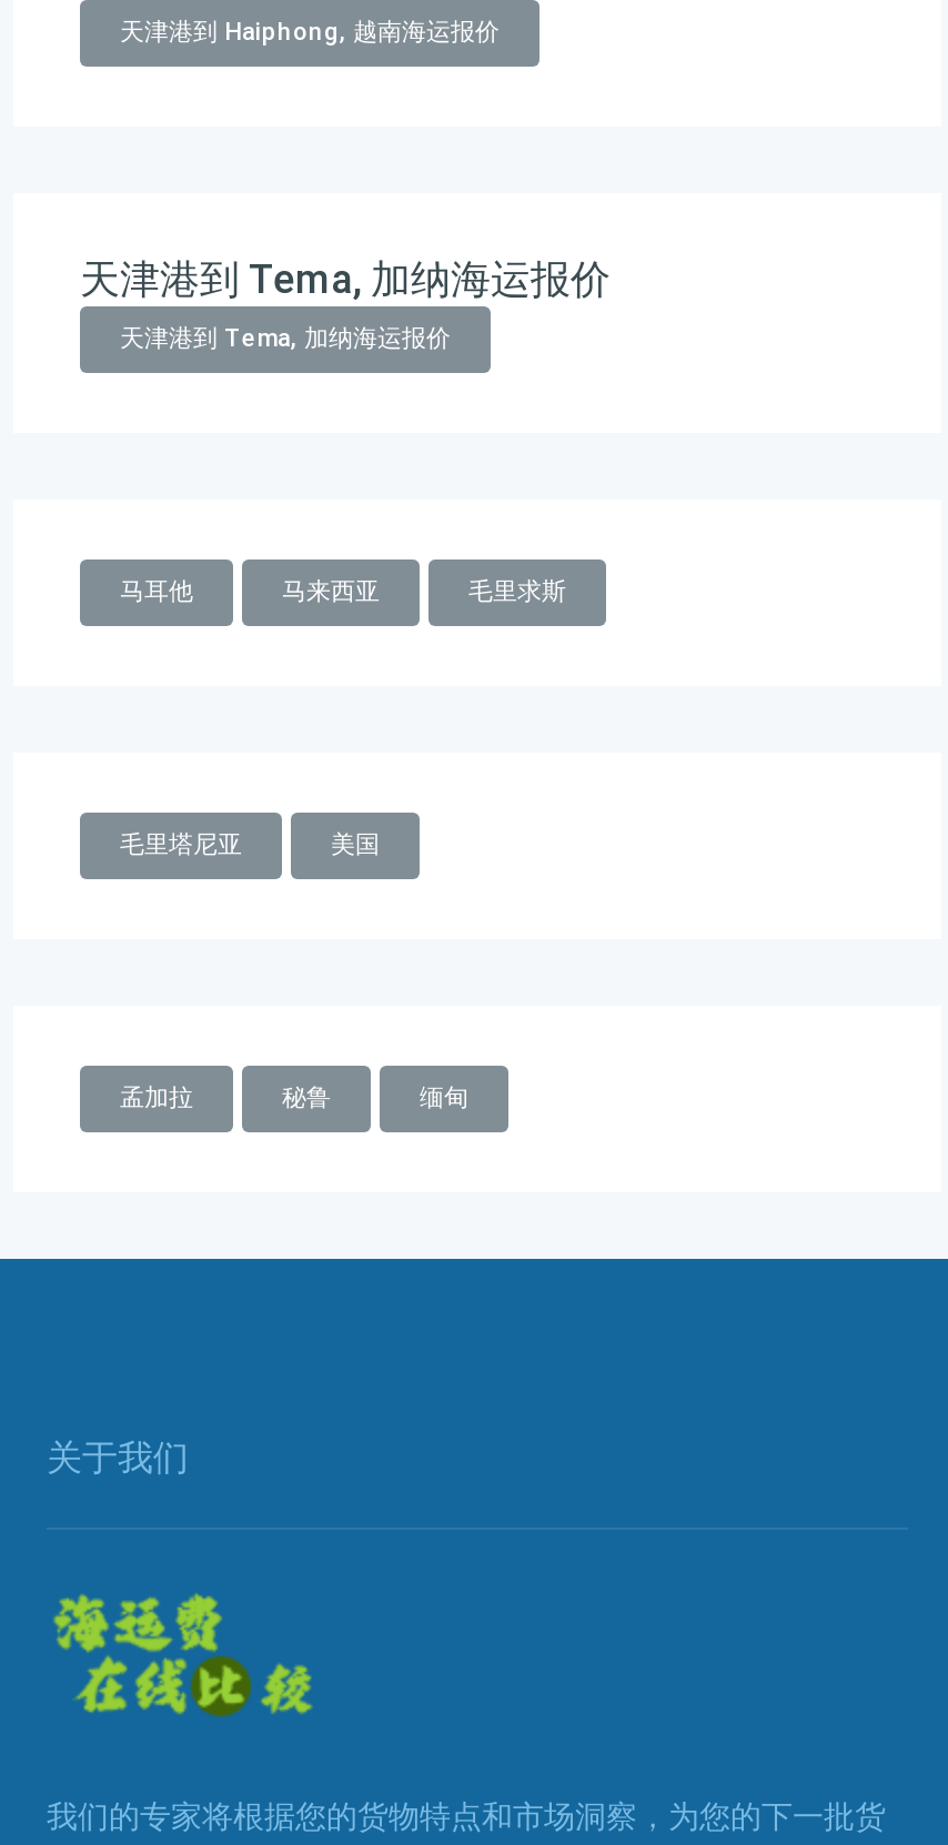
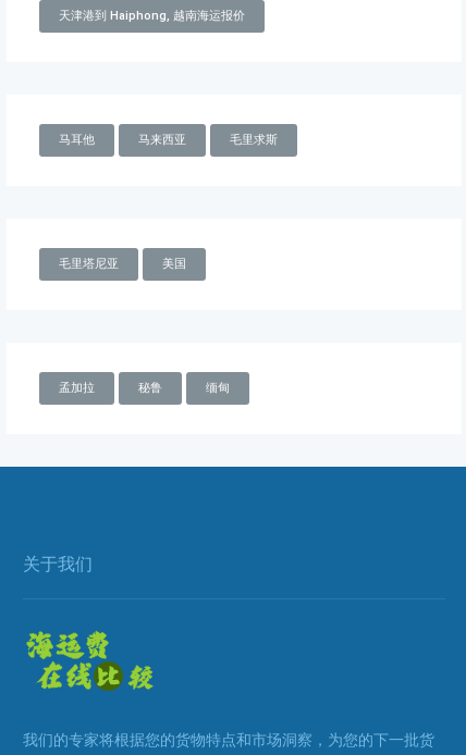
[80,255,611,353] 天津港到 Tema, 加纳海运报价 | 天津港到 Tema, 加纳海运报价 -> none

